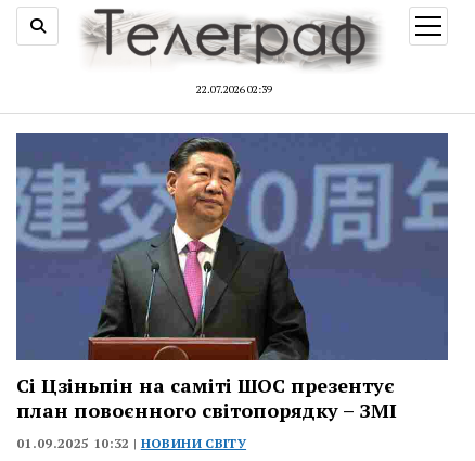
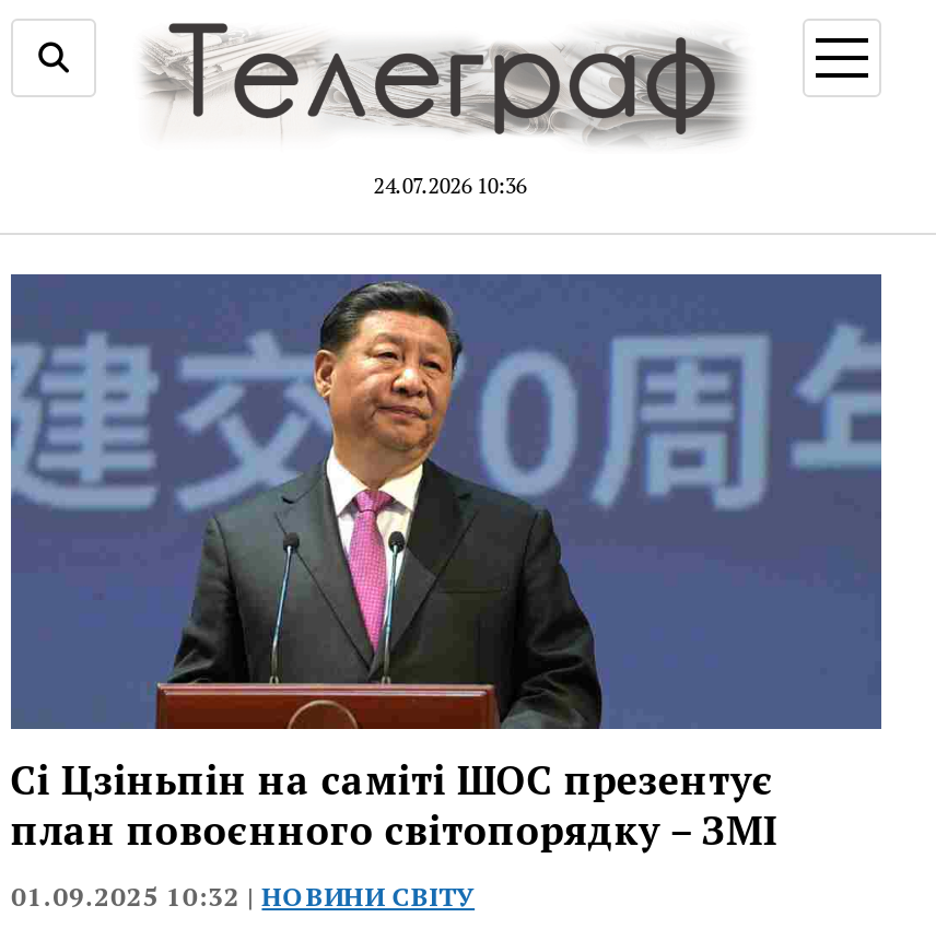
[196,83,272,97] 22.07.2026 02:39 -> [374,172,527,200] 24.07.2026 10:36

